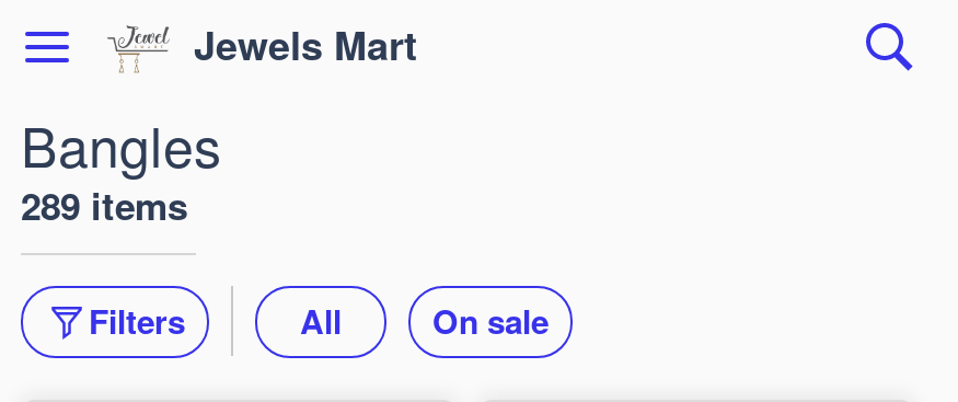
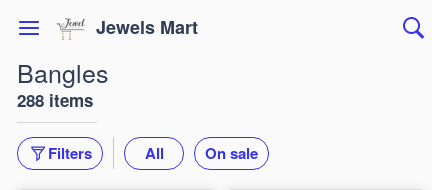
[21,179,187,231] 289 items -> [17,88,93,112] 288 items

